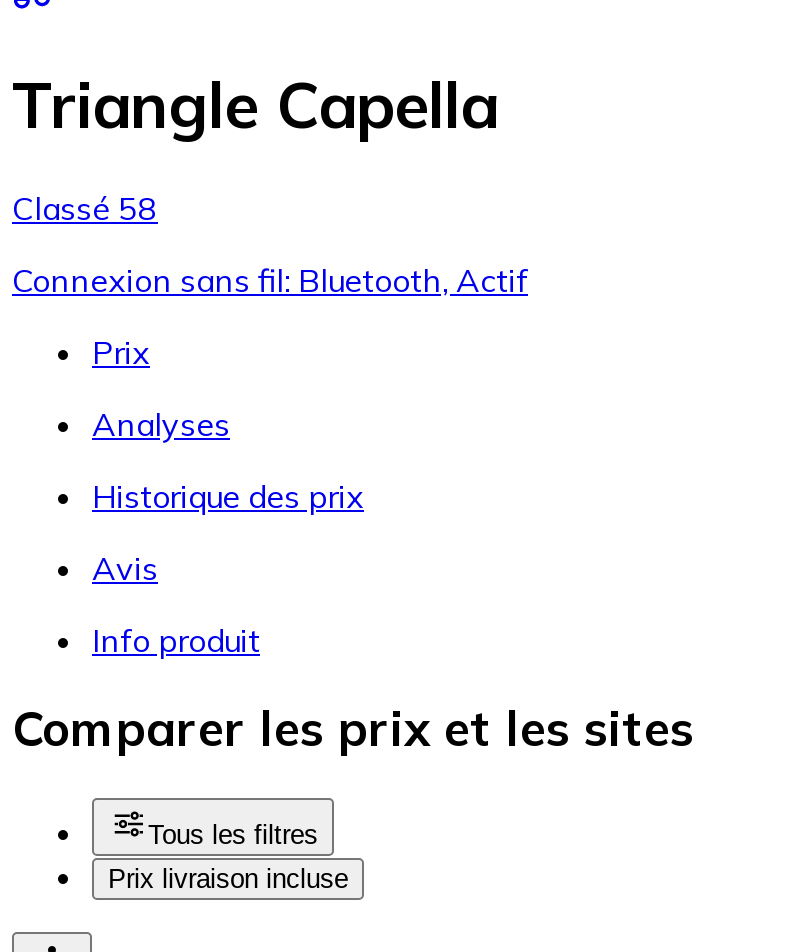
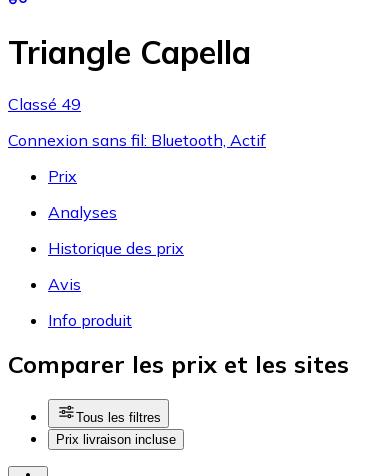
[12,187,158,227] Classé 58 -> [8,93,81,113] Classé 49

